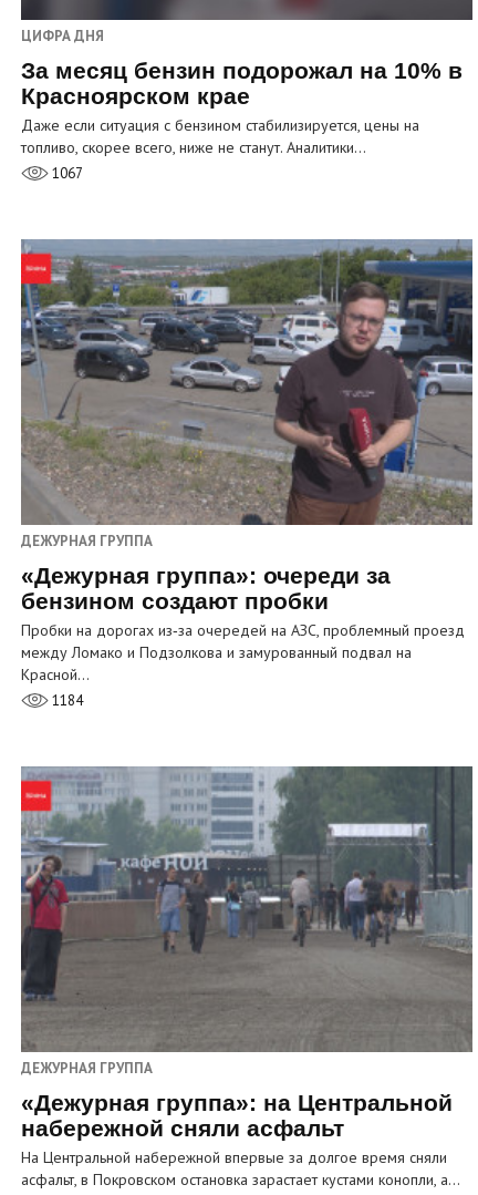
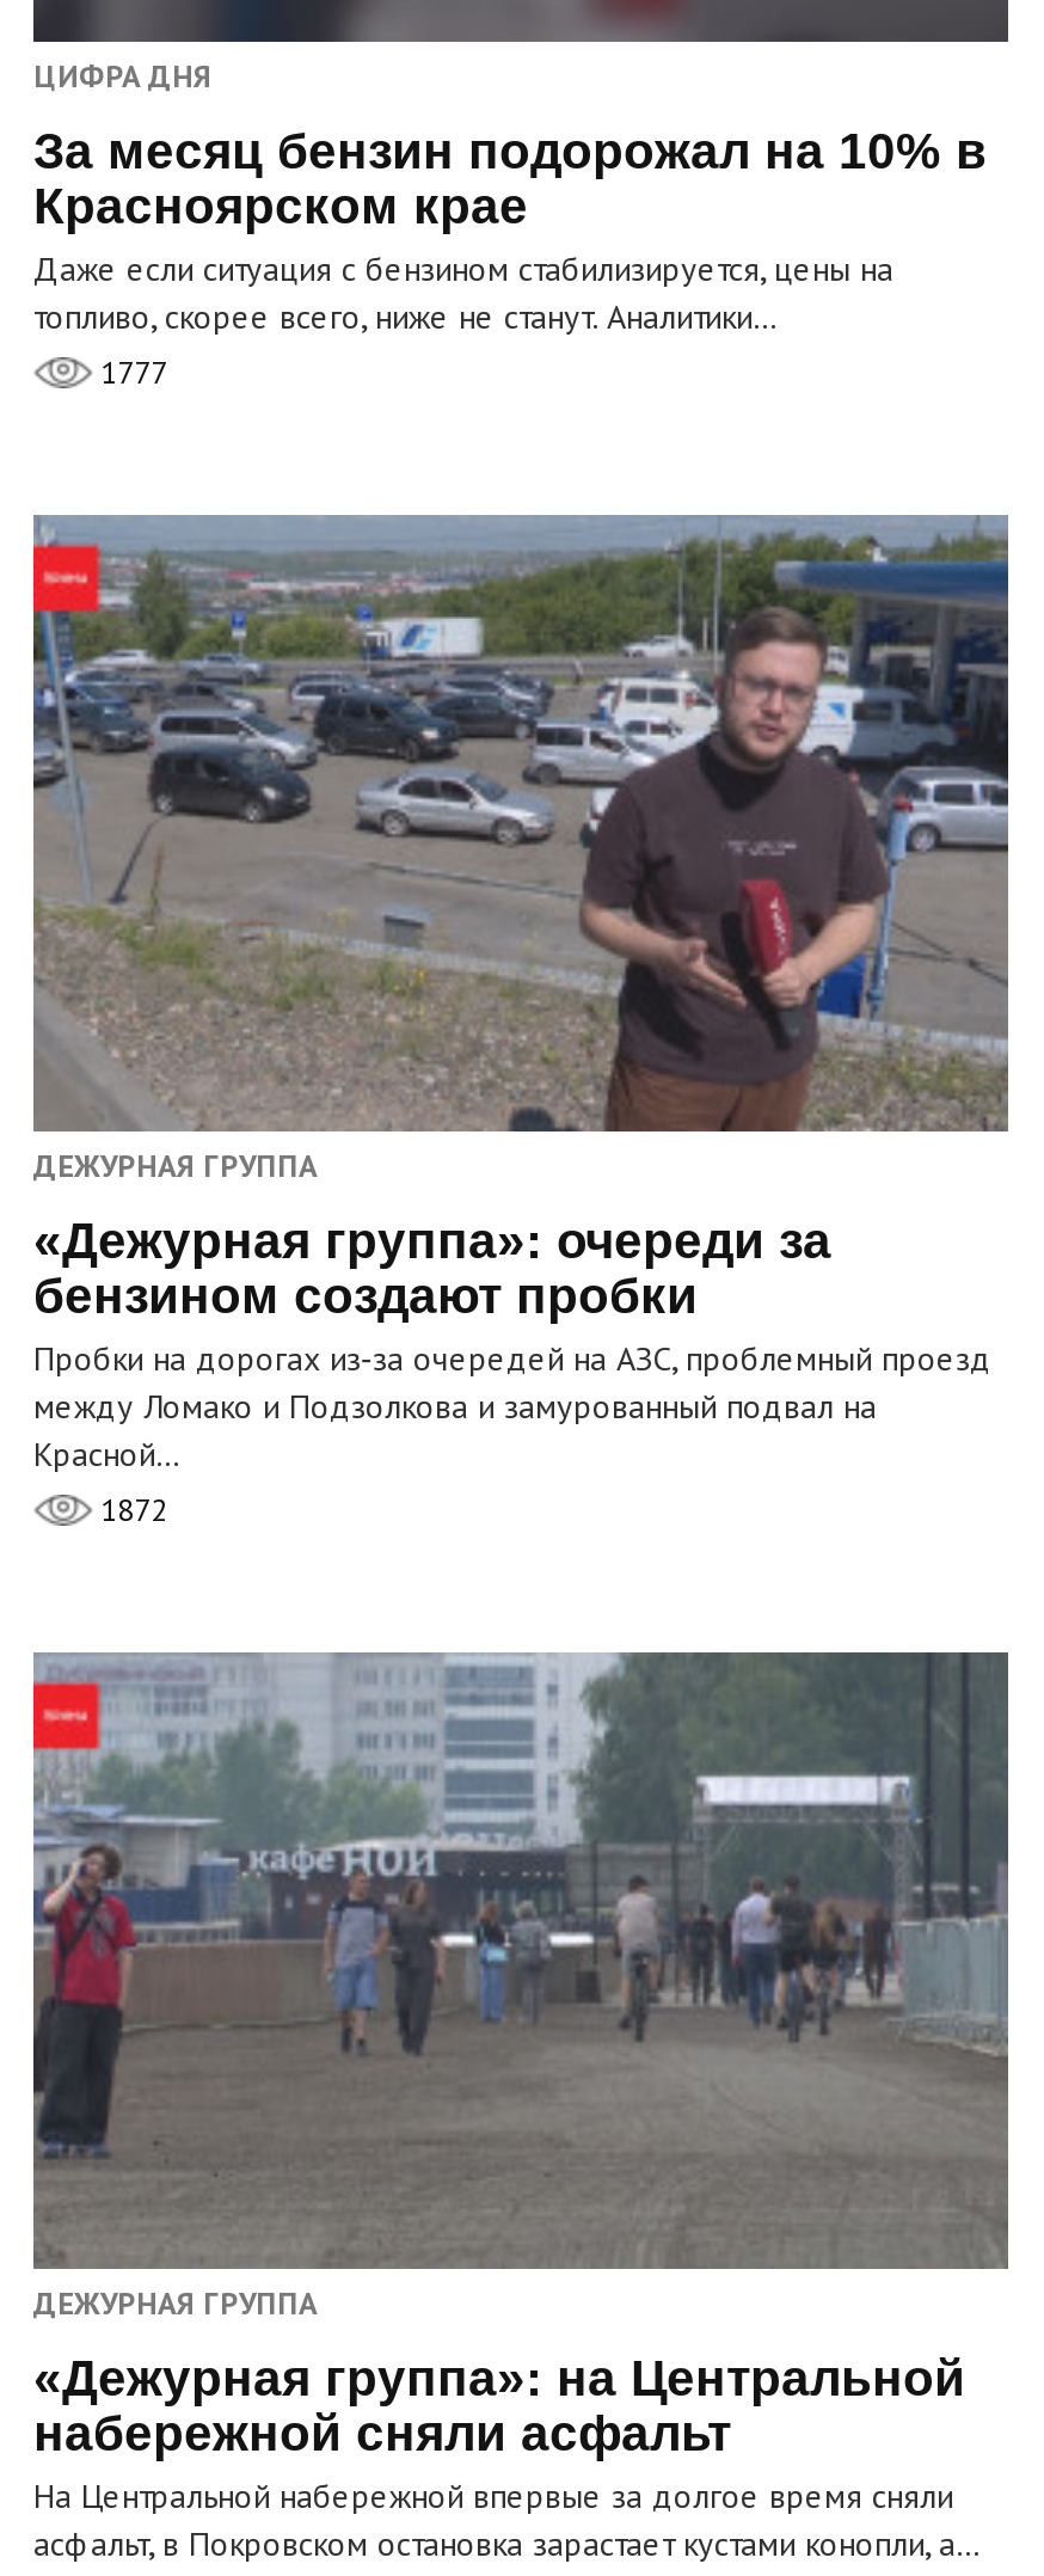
[49,164,83,182] 1067 -> [93,352,167,392] 1777
[49,691,83,710] 1184 -> [93,1489,167,1530] 1872

